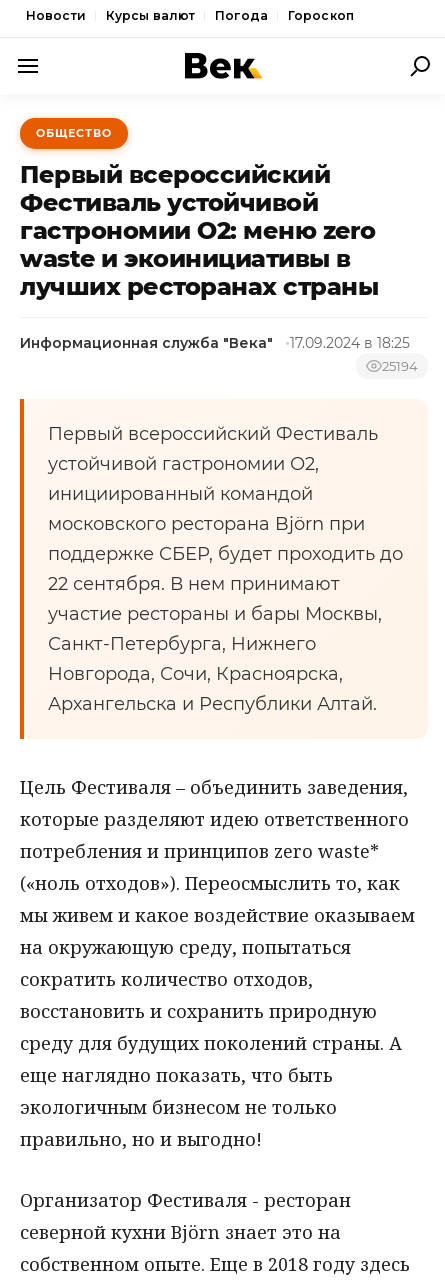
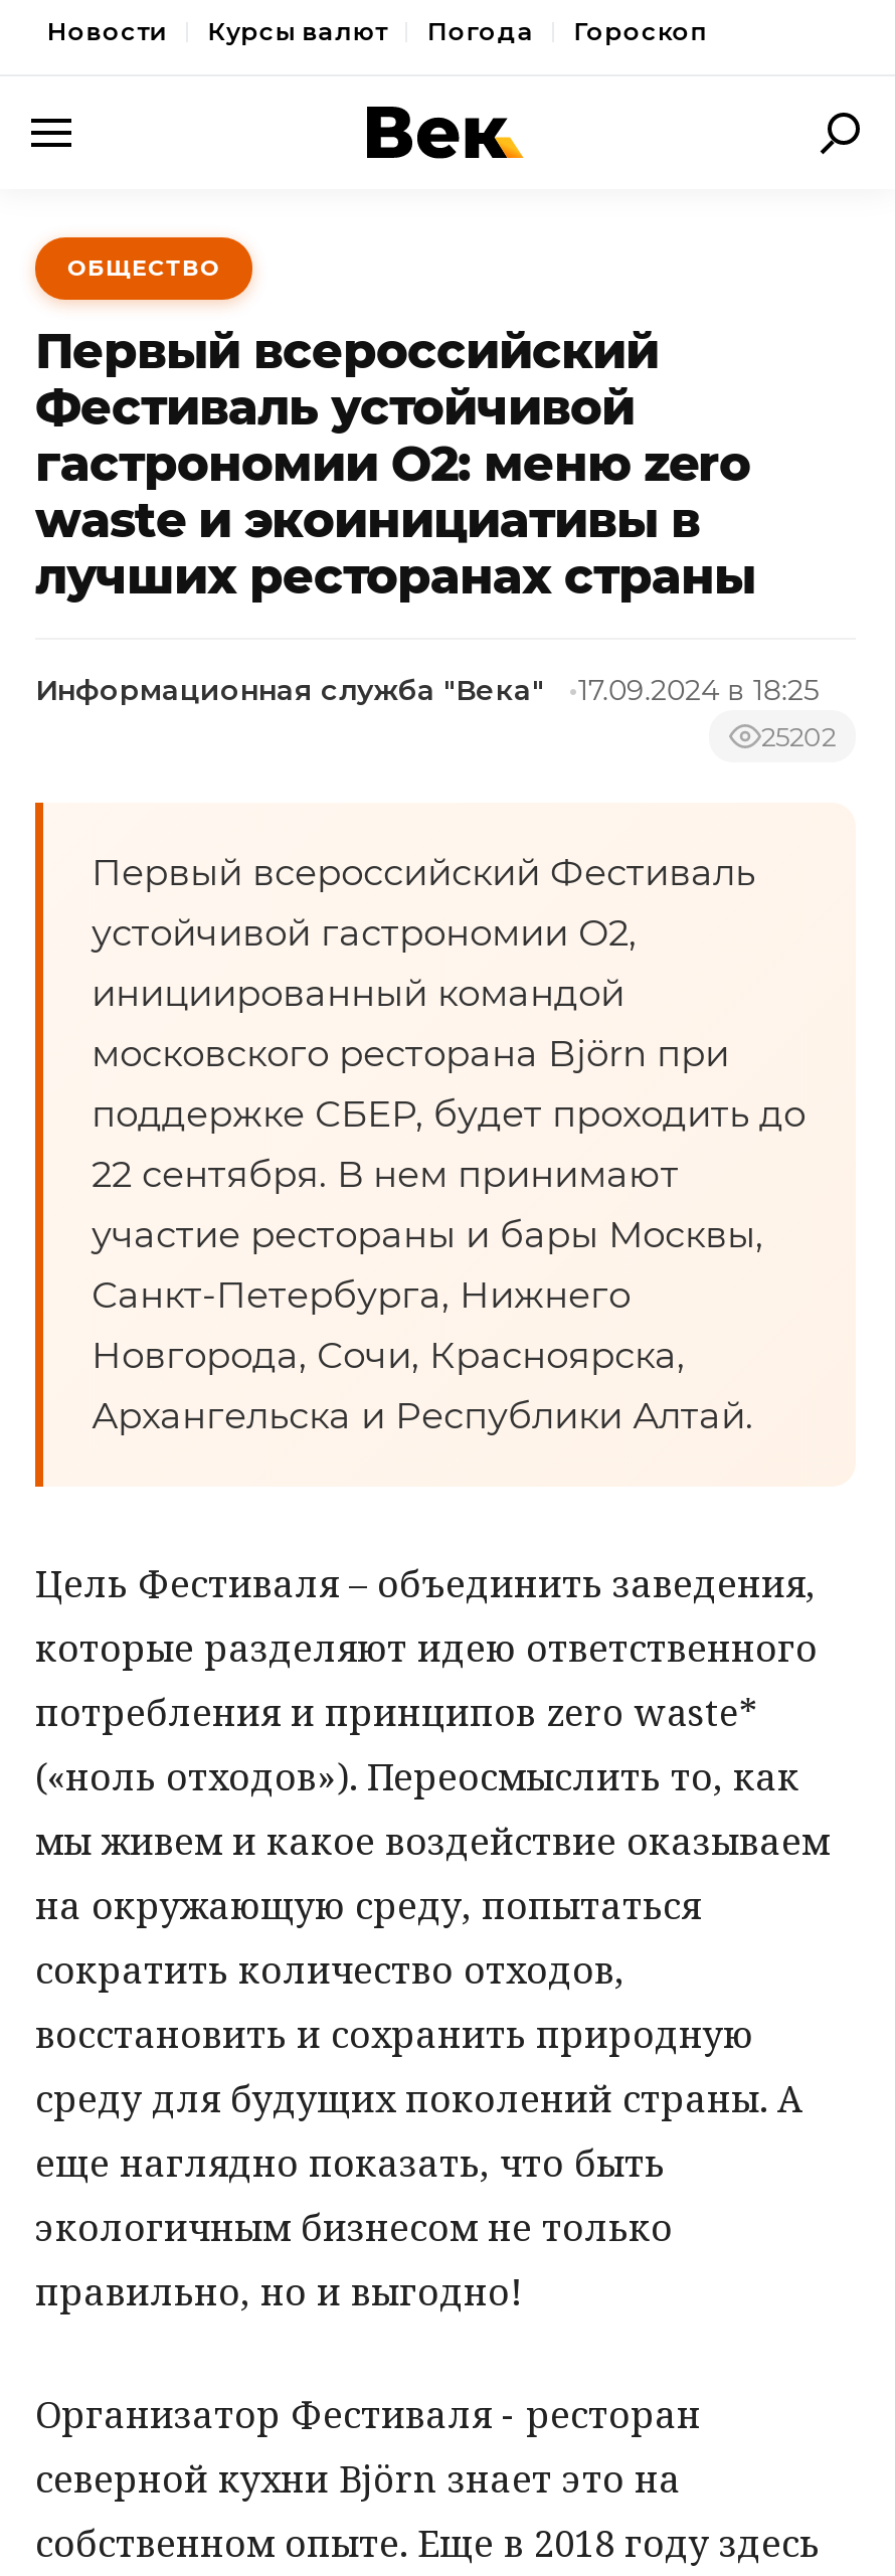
[382,358,418,374] 25194 -> [761,720,836,752] 25202

